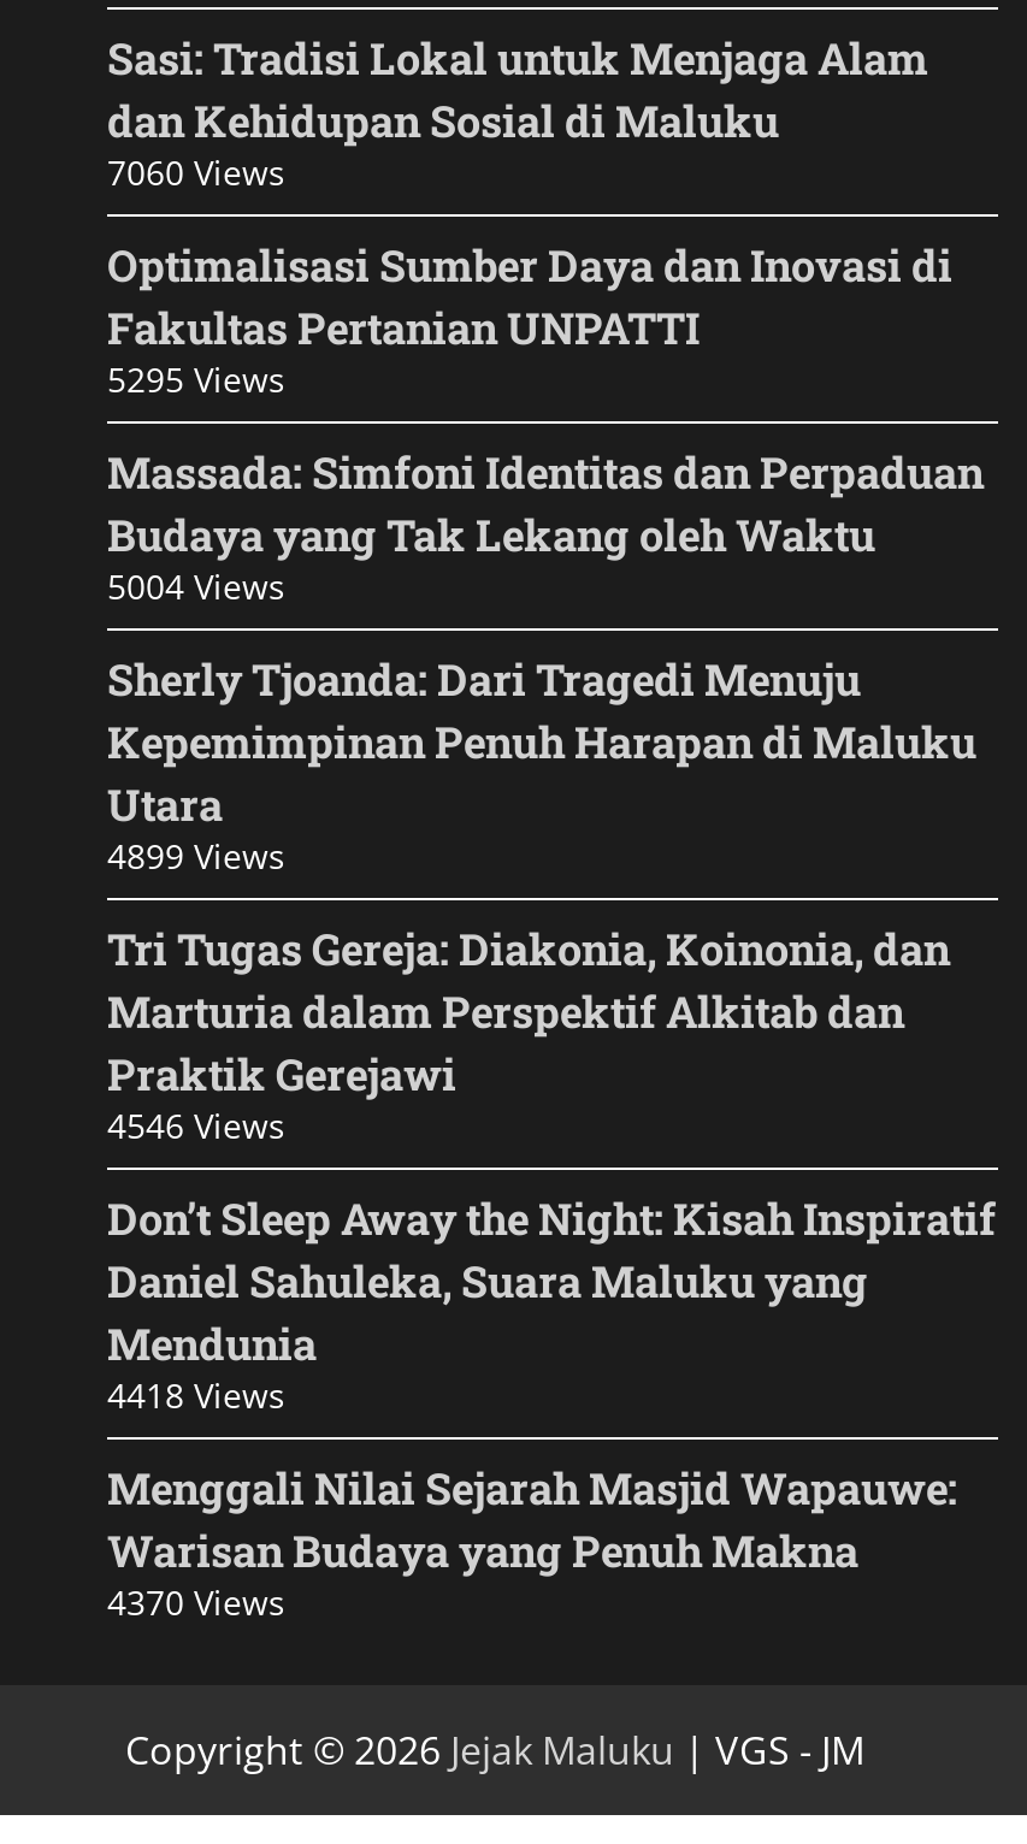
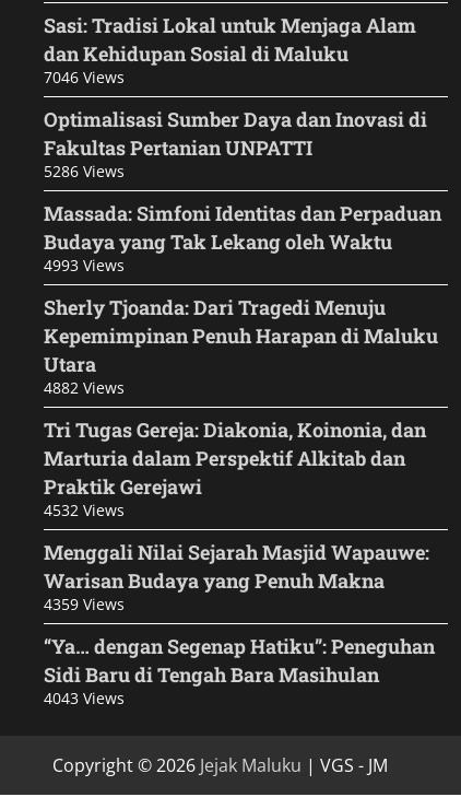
[107,148,285,194] 7060 Views -> [44,67,125,88] 7046 Views
[107,355,285,401] 5295 Views -> [44,161,125,182] 5286 Views
[107,562,285,608] 5004 Views -> [44,255,125,276] 4993 Views
[107,832,285,877] 4899 Views -> [44,378,125,398] 4882 Views
[107,1101,996,1417] 4546 Views | Don’t Sleep Away the Night: Kisah Inspiratif | Daniel Sahuleka, Suara Maluku yang | Mendunia | 4418 Views -> [44,500,125,521] 4532 Views
moved [107,1458,957,1578] -> [44,540,429,594]: Menggali Nilai Sejarah Masjid Wapauwe: | Warisan Budaya yang Penuh Makna
[107,1578,285,1624] 4370 Views -> [44,594,435,709] 4359 Views | “Ya… dengan Segenap Hatiku”: Peneguhan | Sidi Baru di Tengah Bara Masihulan | 4043 Views

